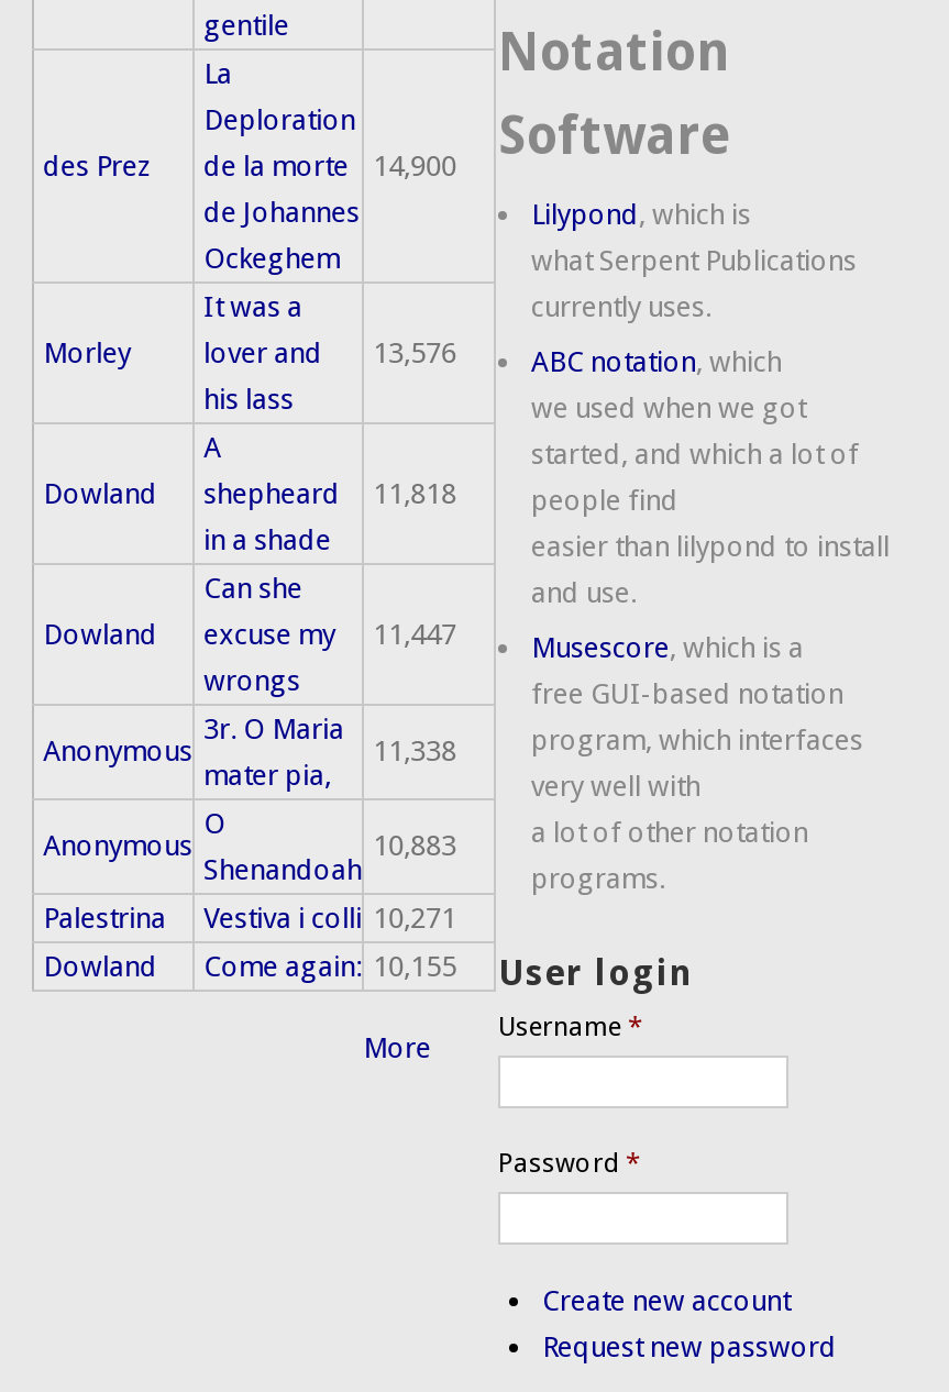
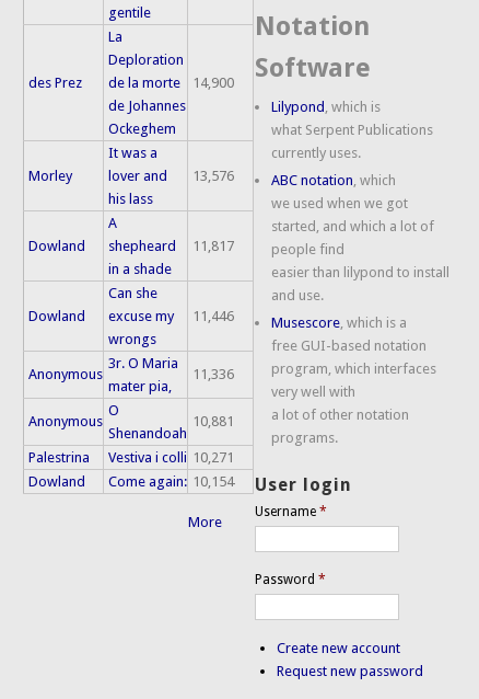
[43,478,457,511] Dowland shepheard 11,818 -> [29,238,234,255] Dowland shepheard 11,817
[43,619,457,652] Dowland excuse my 11,447 -> [29,308,234,325] Dowland excuse my 11,446
[373,735,457,768] 11,338 -> [193,366,234,383] 11,336
[373,830,457,863] 10,883 -> [193,413,234,430] 10,881
[43,951,694,994] Dowland Come again: 10,155 User login -> [29,474,352,495] Dowland Come again: 10,154 User login

